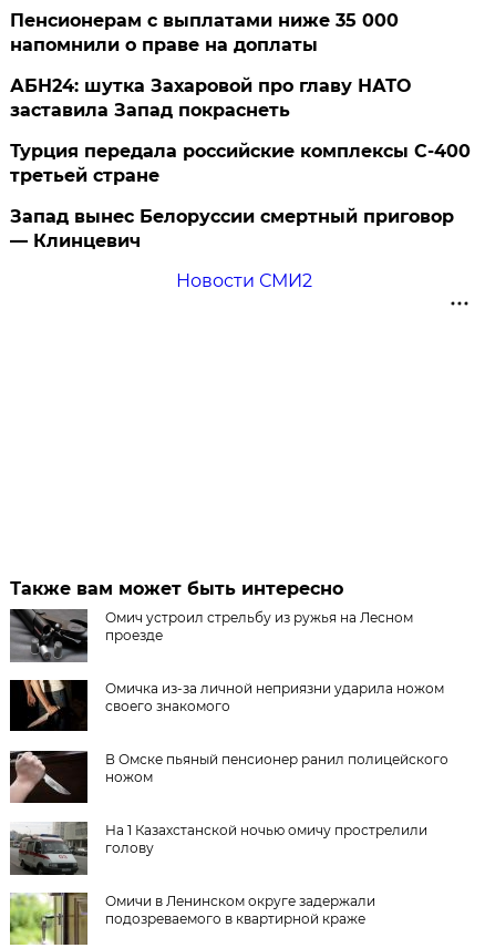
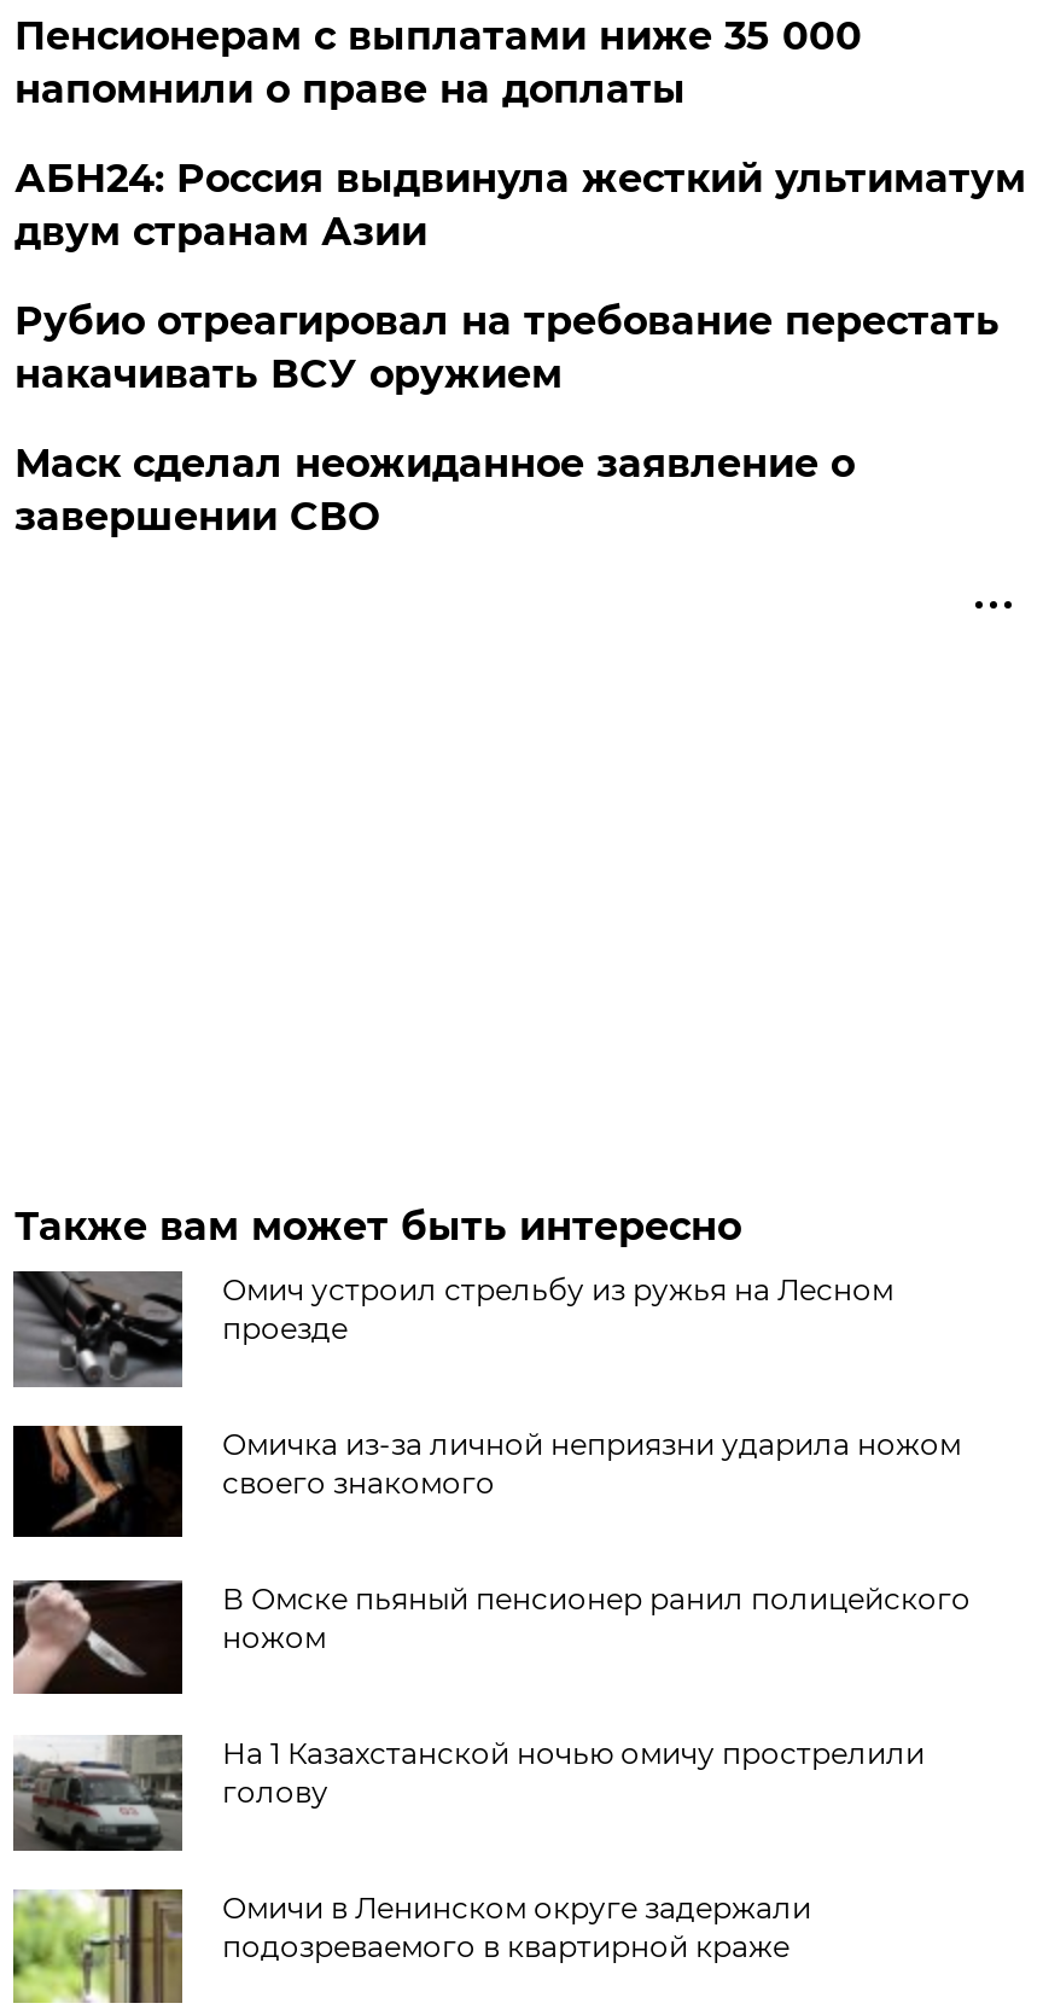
[10,75,471,291] АБН24: шутка Захаровой про главу НАТО | заставила Запад покраснеть | Турция передала российские комплексы С-400 | третьей стране | Запад вынес Белоруссии смертный приговор | — Клинцевич | Новости СМИ2 -> [14,155,1026,539] АБН24: Россия выдвинула жесткий ультиматум | двум странам Азии | Рубио отреагировал на требование перестать | накачивать ВСУ оружием | Маск сделал неожиданное заявление о | завершении СВО

